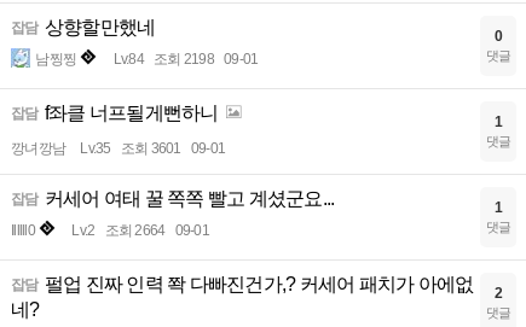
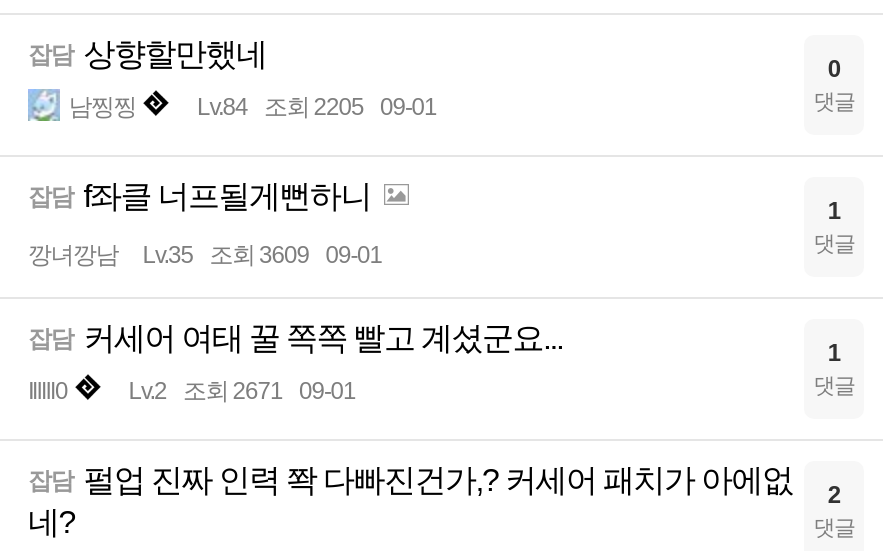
[113,51,258,68] Lv.84 조회 2198 09-01 -> [197,93,436,121] Lv.84 조회 2205 09-01
[80,140,225,157] Lv.35 조회 3601 09-01 -> [142,241,382,269] Lv.35 조회 3609 09-01
[72,222,209,239] Lv.2 조회 2664 09-01 -> [128,377,356,405] Lv.2 조회 2671 09-01

